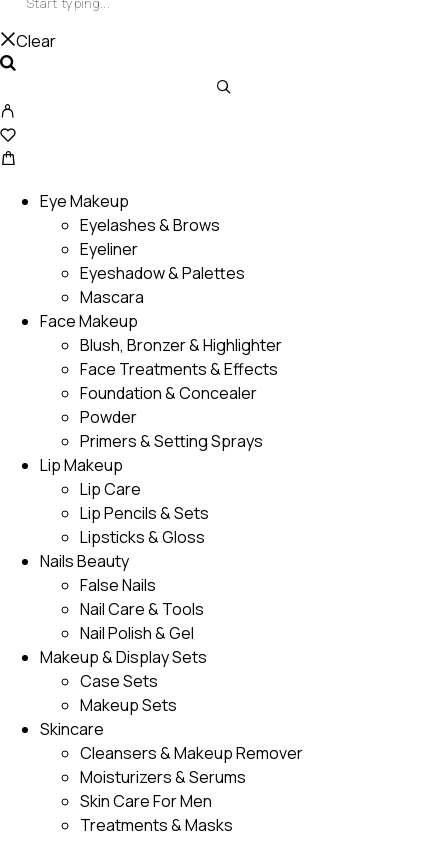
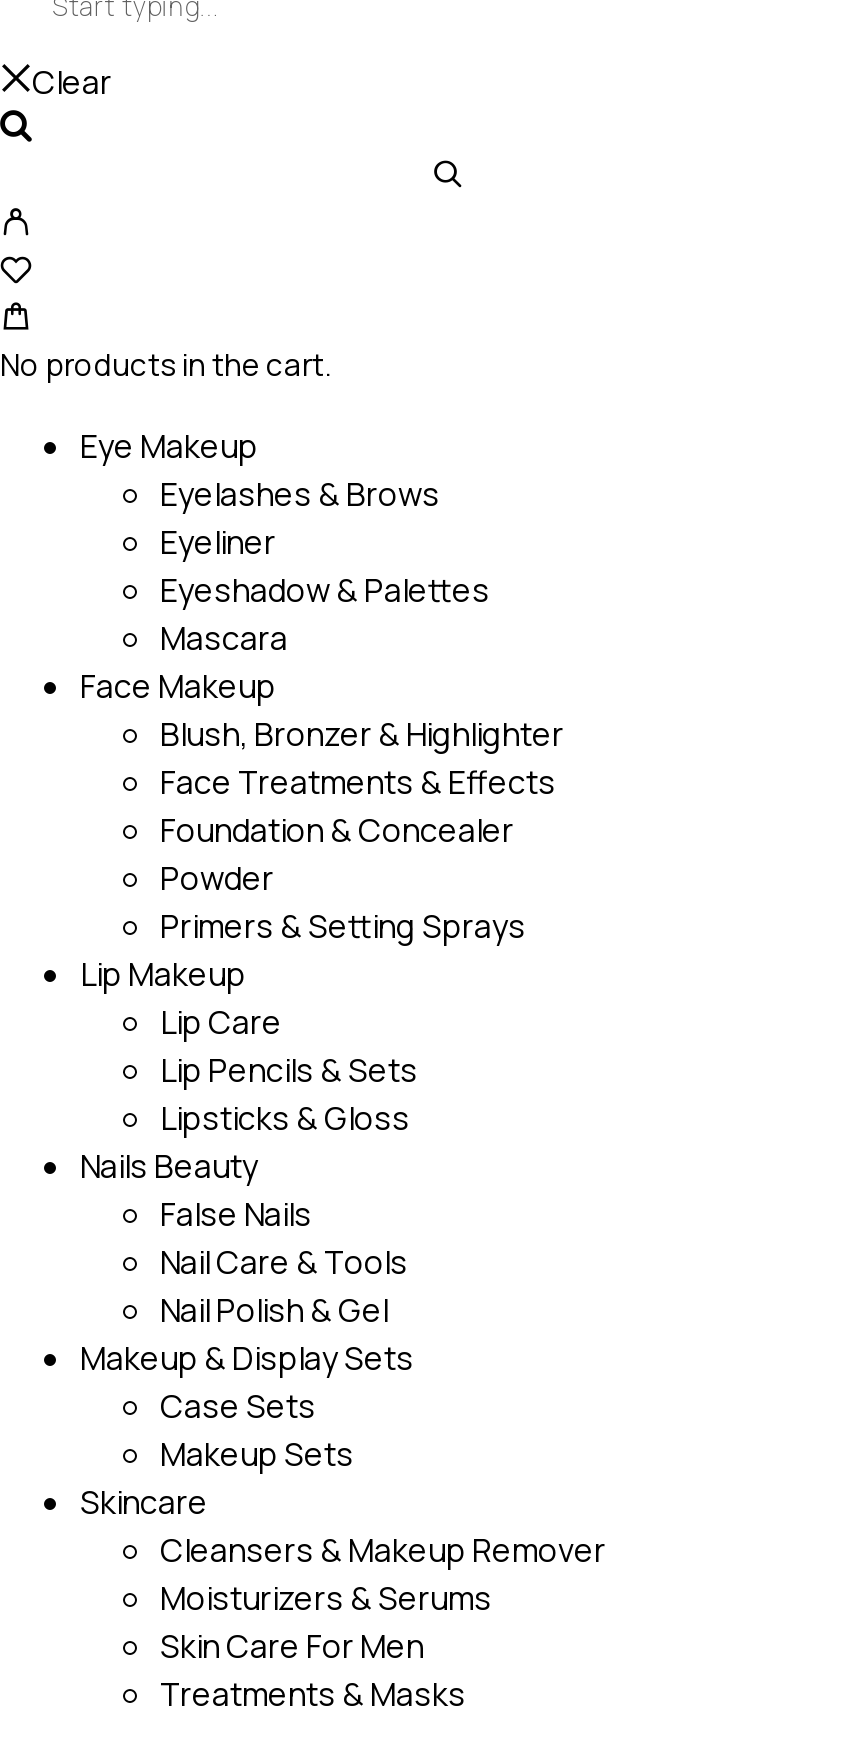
none -> [0,343,330,385] No products in the cart.

